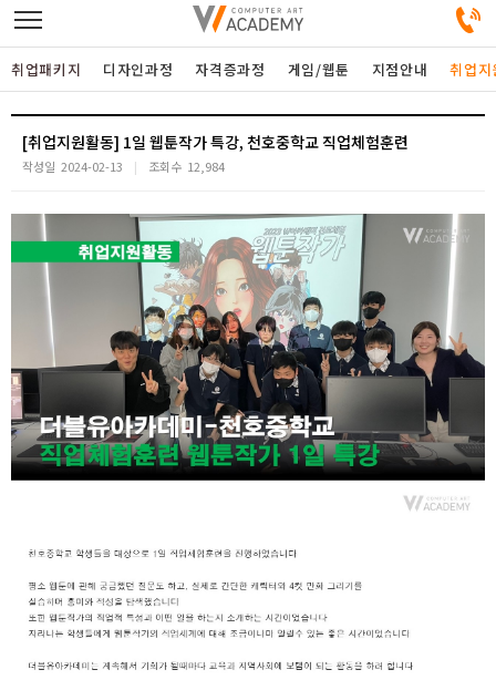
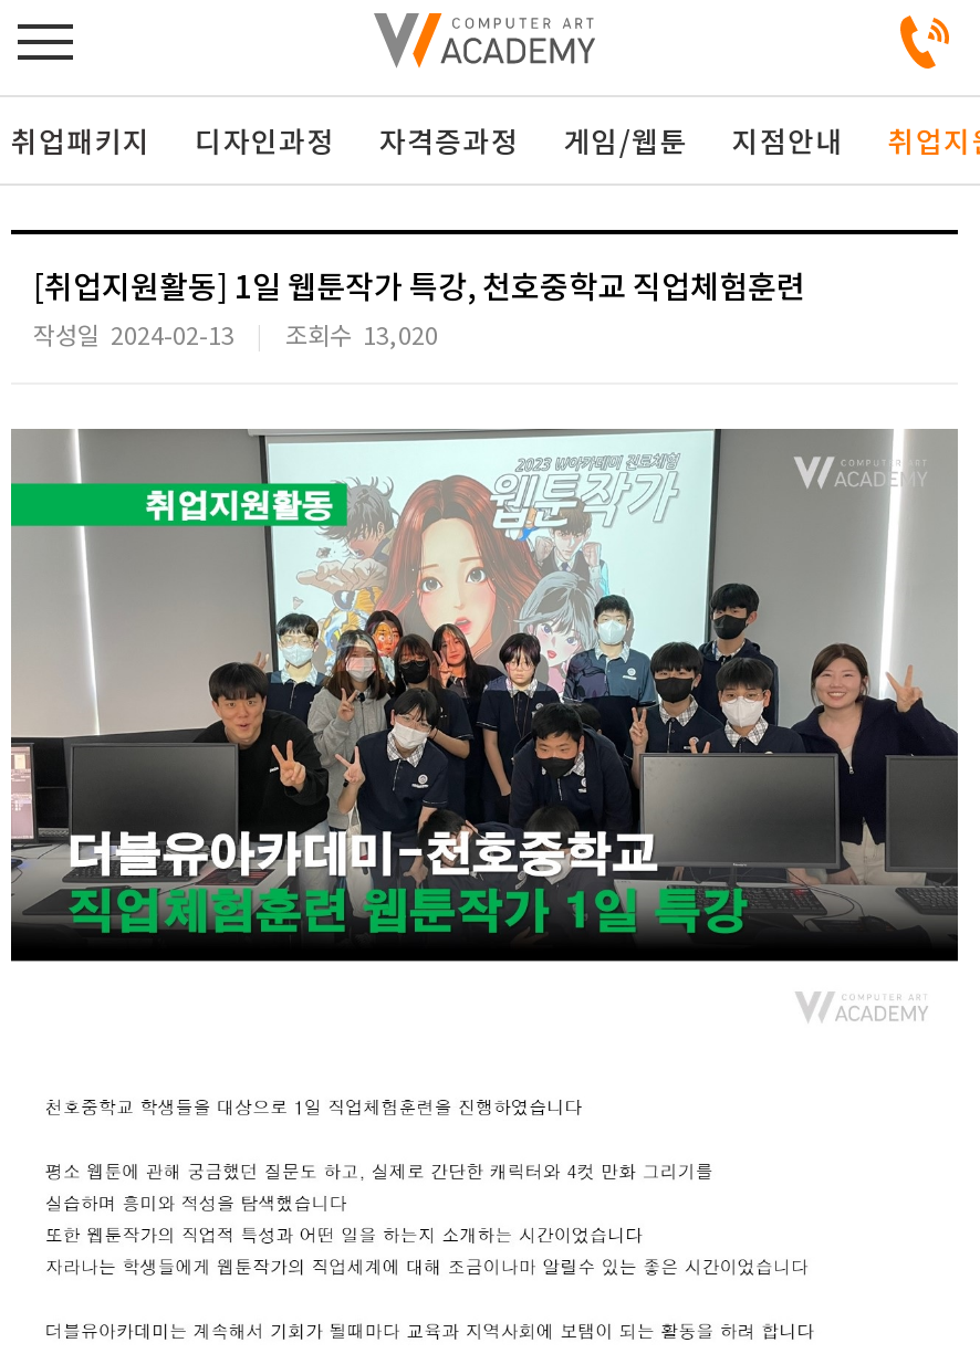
[22,157,225,175] 작성일 2024-02-13 조회수 12,984 -> [33,316,438,352] 작성일 2024-02-13 조회수 13,020

